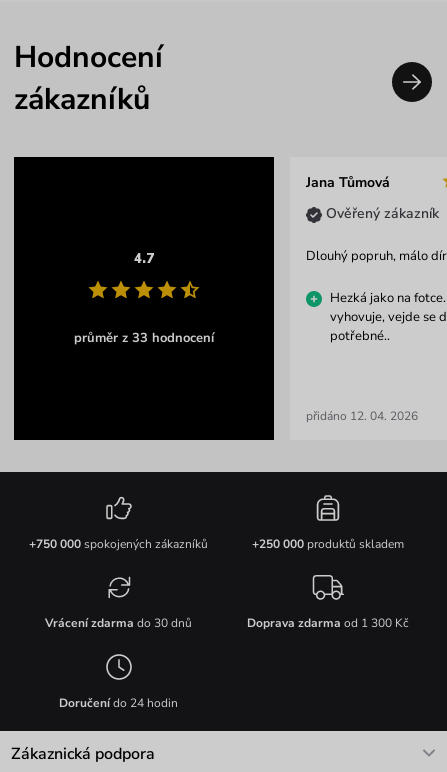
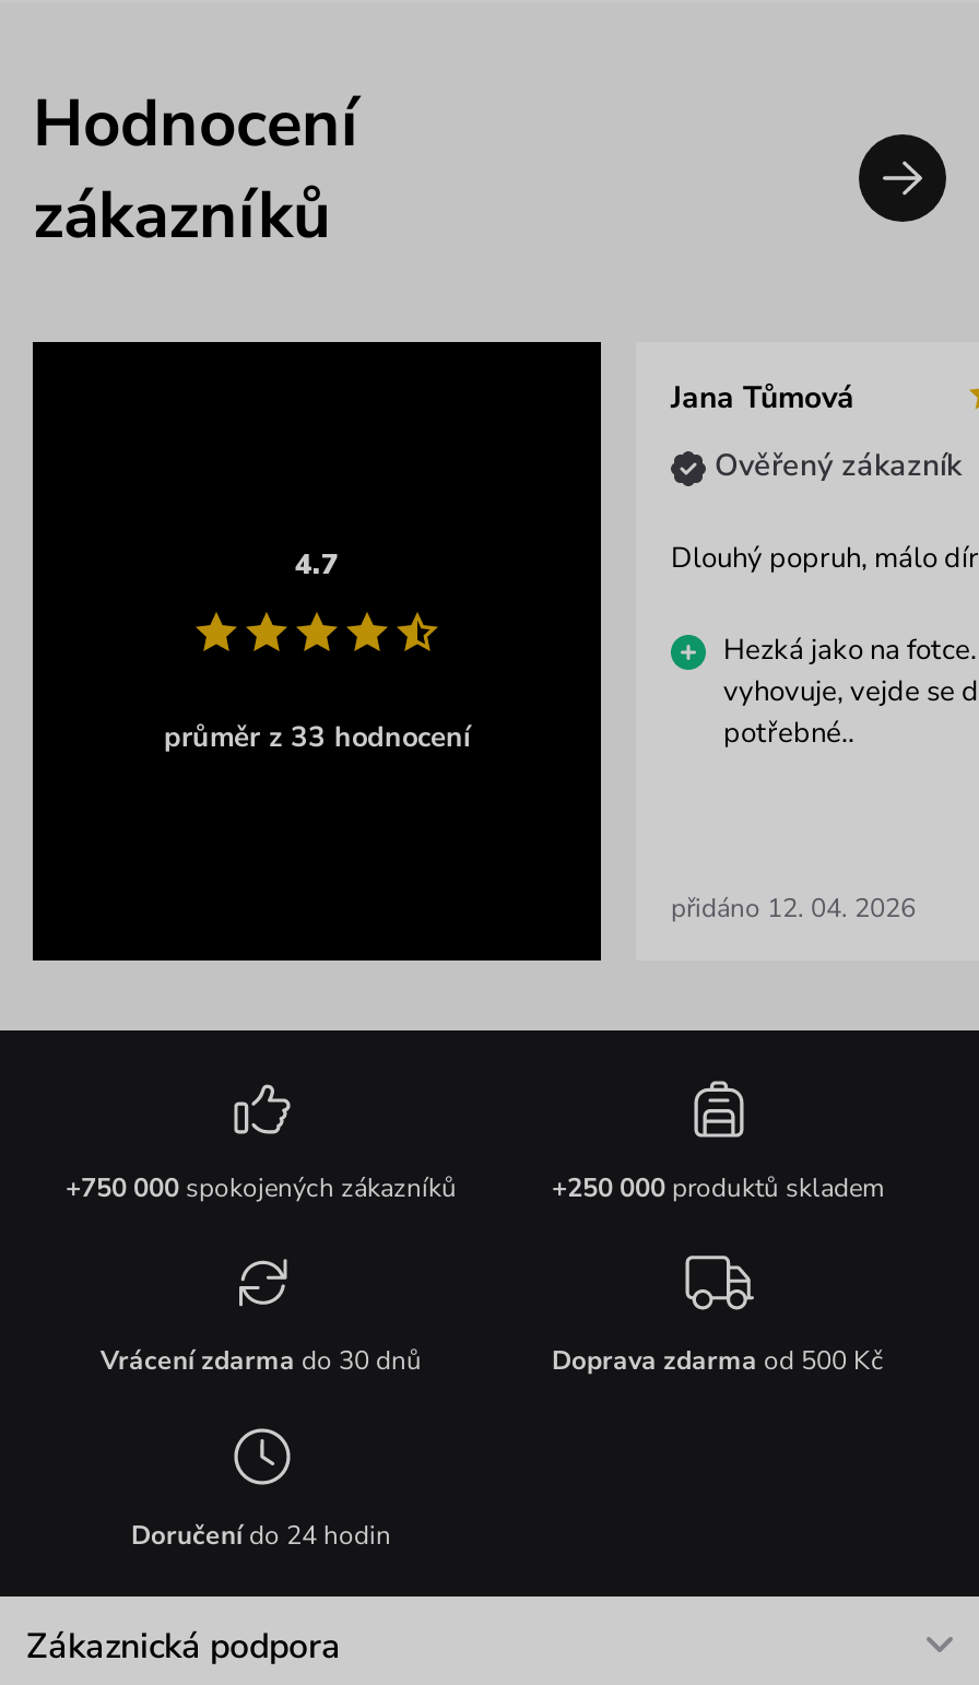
[246,615,408,631] Doprava zdarma od 1 300 Kč -> [552,1343,884,1378] Doprava zdarma od 500 Kč

